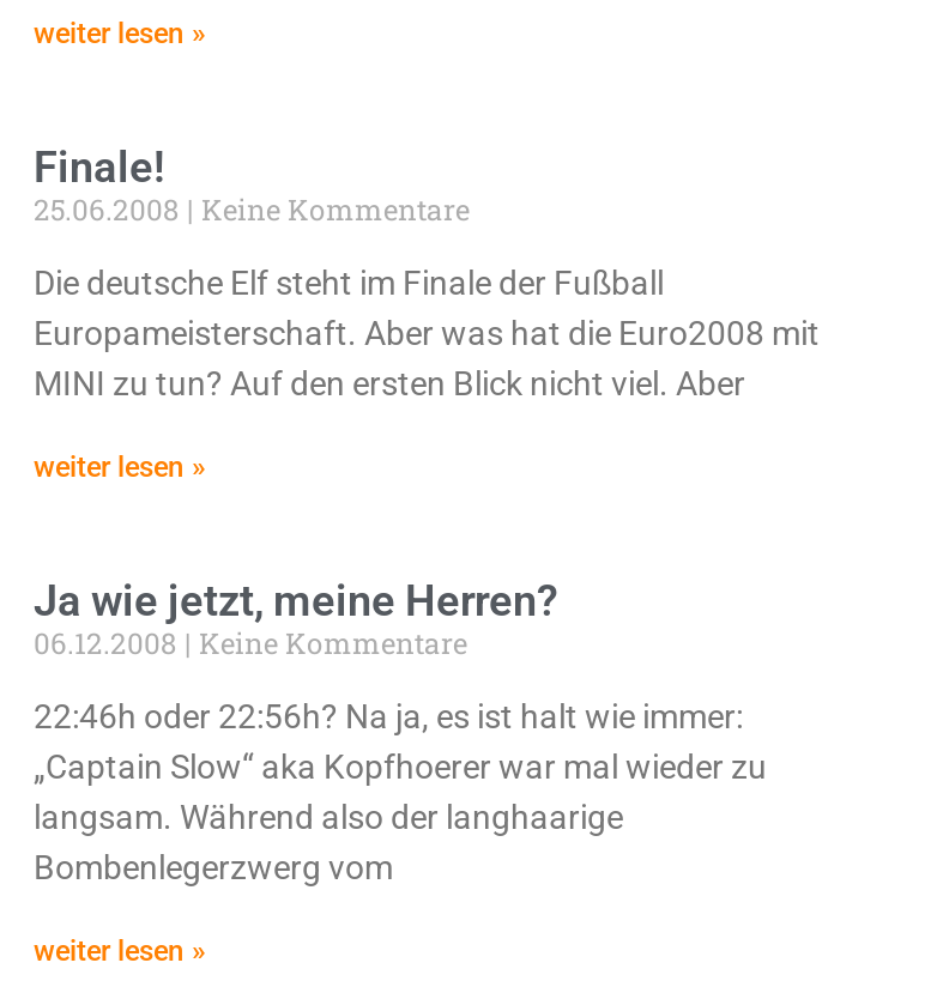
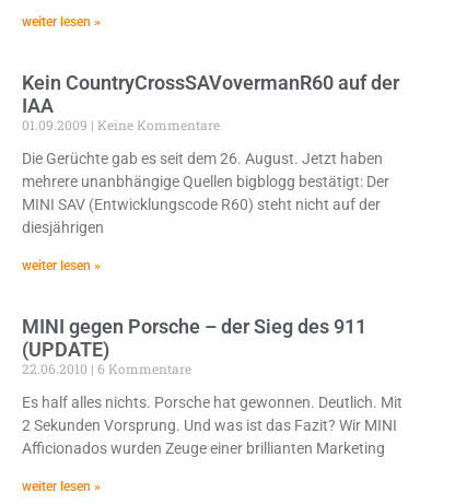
[34,142,470,228] Finale! | 25.06.2008 Keine Kommentare -> [22,71,399,134] Kein CountryCrossSAVovermanR60 auf der | IAA | 01.09.2009 Keine Kommentare
[34,264,820,403] Die deutsche Elf steht im Finale der Fußball | Europameisterschaft. Aber was hat die Euro2008 mit | MINI zu tun? Auf den ersten Blick nicht viel. Aber -> [22,150,389,236] Die Gerüchte gab es seit dem 26. August. Jetzt haben | mehrere unanbhängige Quellen bigblogg bestätigt: Der | MINI SAV (Entwicklungscode R60) steht nicht auf der | diesjährigen
[34,575,558,662] Ja wie jetzt, meine Herren? | 06.12.2008 Keine Kommentare -> [22,315,366,377] MINI gegen Porsche – der Sieg des 911 | (UPDATE) | 22.06.2010 6 Kommentare
[34,698,767,887] 22:46h oder 22:56h? Na ja, es ist halt wie immer: | „Captain Slow“ aka Kopfhoerer war mal wieder zu | langsam. Während also der langhaarige | Bombenlegerzwerg vom -> [22,394,402,457] Es half alles nichts. Porsche hat gewonnen. Deutlich. Mit | 2 Sekunden Vorsprung. Und was ist das Fazit? Wir MINI | Afficionados wurden Zeuge einer brillianten Marketing

